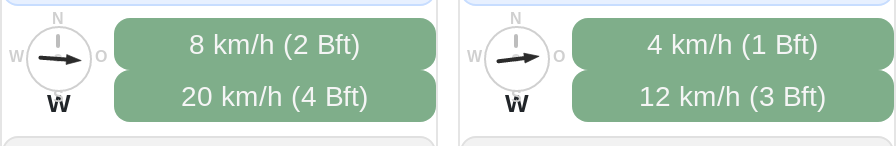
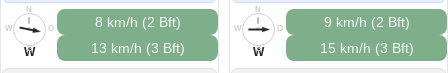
[647,28,819,60] 4 km/h (1 Bft) -> [323,14,409,30] 9 km/h (2 Bft)
[181,80,369,112] 20 km/h (4 Bft) -> [90,40,184,56] 13 km/h (3 Bft)
[639,80,827,112] 12 km/h (3 Bft) -> [319,40,413,56] 15 km/h (3 Bft)

